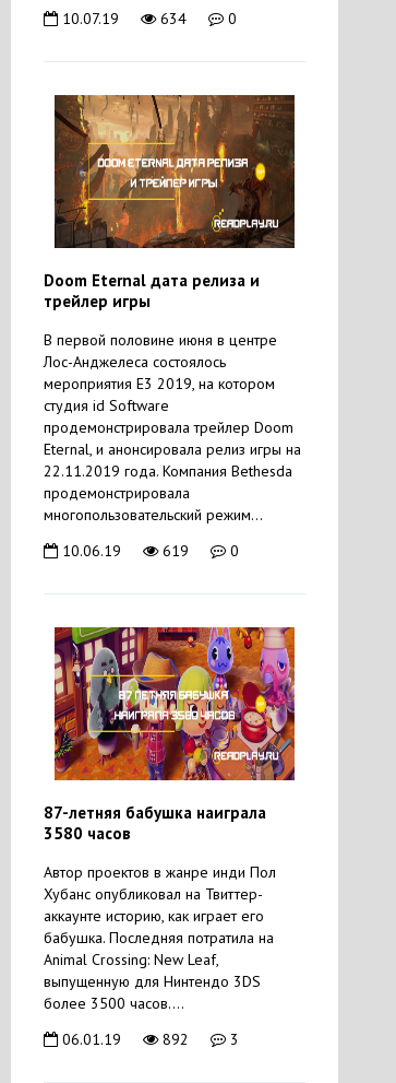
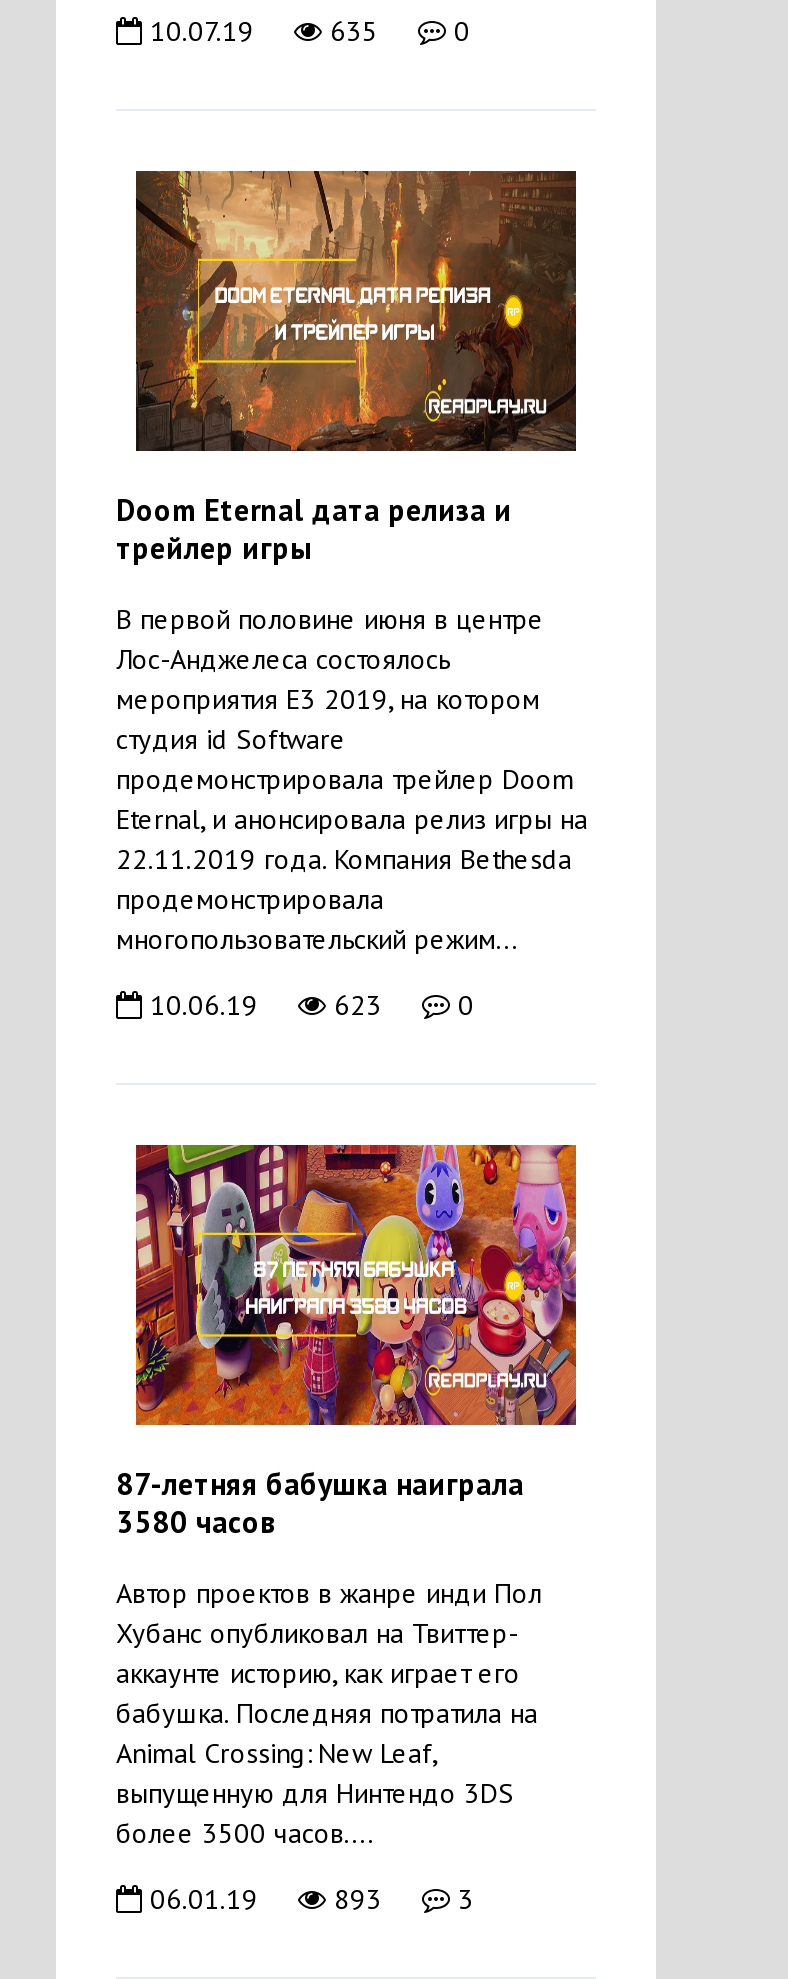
[58,8,237,28] 10.07.19 634 0 -> [142,12,470,48] 10.07.19 635 0
[58,541,239,560] 10.06.19 619 0 -> [142,986,474,1022] 10.06.19 623 0
[58,1029,239,1049] 06.01.19 892 3 -> [142,1880,474,1916] 06.01.19 893 3

